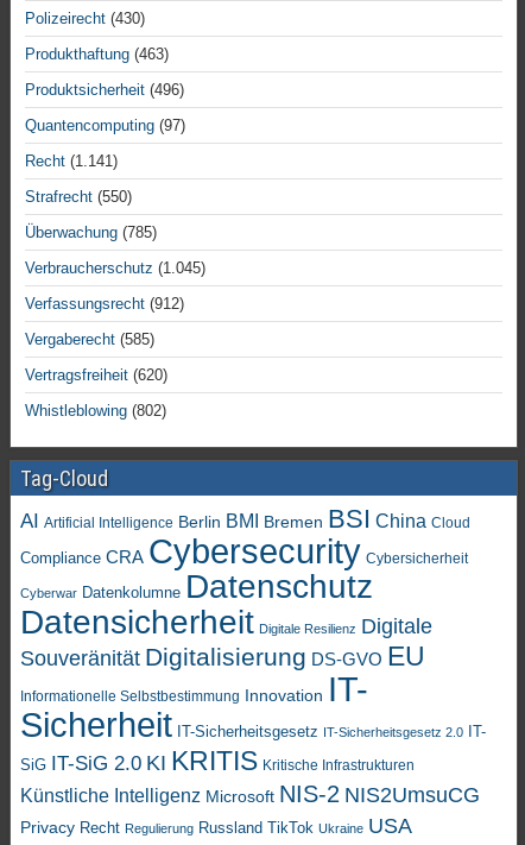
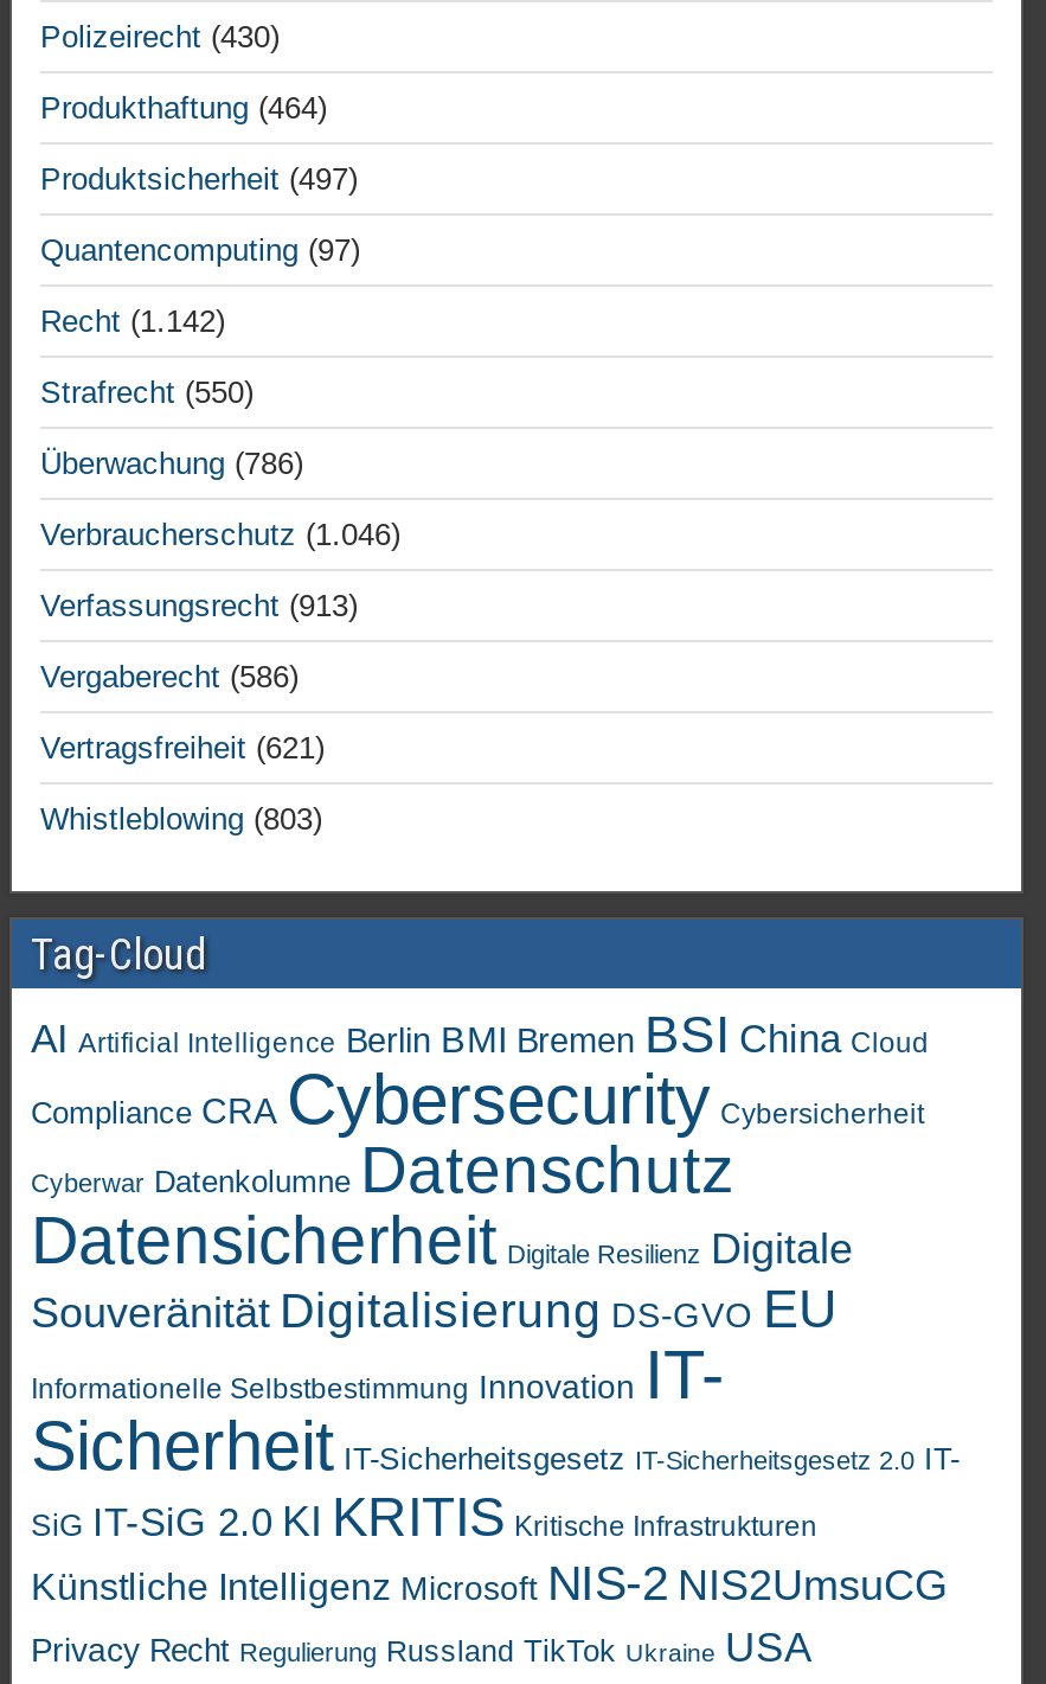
[25,45,169,63] Produkthaftung (463) -> [40,90,327,126] Produkthaftung (464)
[25,81,184,99] Produktsicherheit (496) -> [40,161,358,197] Produktsicherheit (497)
[25,152,118,170] Recht (1.141) -> [40,303,225,339] Recht (1.142)
[25,223,157,241] Überwachung (785) -> [40,446,303,481] Überwachung (786)
[25,259,205,277] Verbraucherschutz (1.045) -> [40,517,400,552] Verbraucherschutz (1.046)
[25,295,184,313] Verfassungsrecht (912) -> [40,588,358,623] Verfassungsrecht (913)
[25,330,154,348] Vergaberecht (585) -> [40,659,299,694] Vergaberecht (586)
[25,366,167,384] Vertragsfreiheit (620) -> [40,730,325,766] Vertragsfreiheit (621)
[25,402,166,420] Whistleblowing (802) -> [40,801,322,837] Whistleblowing (803)

